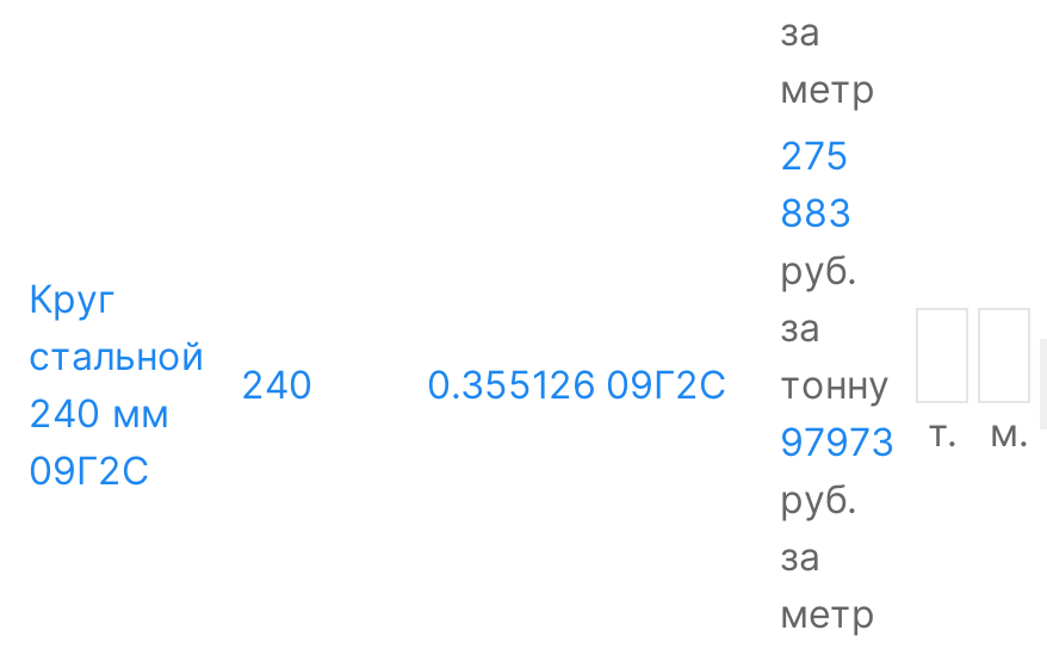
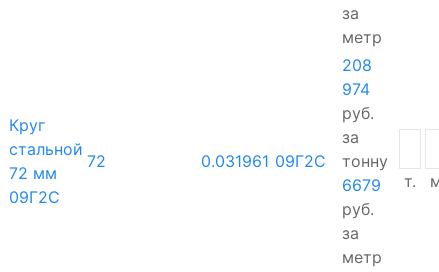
[780,131,849,179] 275 -> [342,55,372,75] 208
[780,188,851,236] 883 -> [342,79,370,99] 974
[241,360,312,408] 240 -> [87,151,106,171] 72
[427,360,890,408] 0.355126 09Г2С тонну -> [201,151,388,171] 0.031961 09Г2С тонну
[29,389,169,437] 240 мм -> [9,163,57,183] 72 мм
[780,418,894,465] 97973 -> [342,175,381,195] 6679

